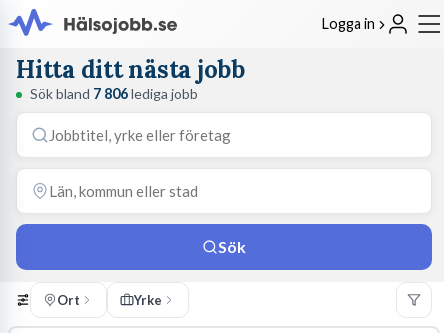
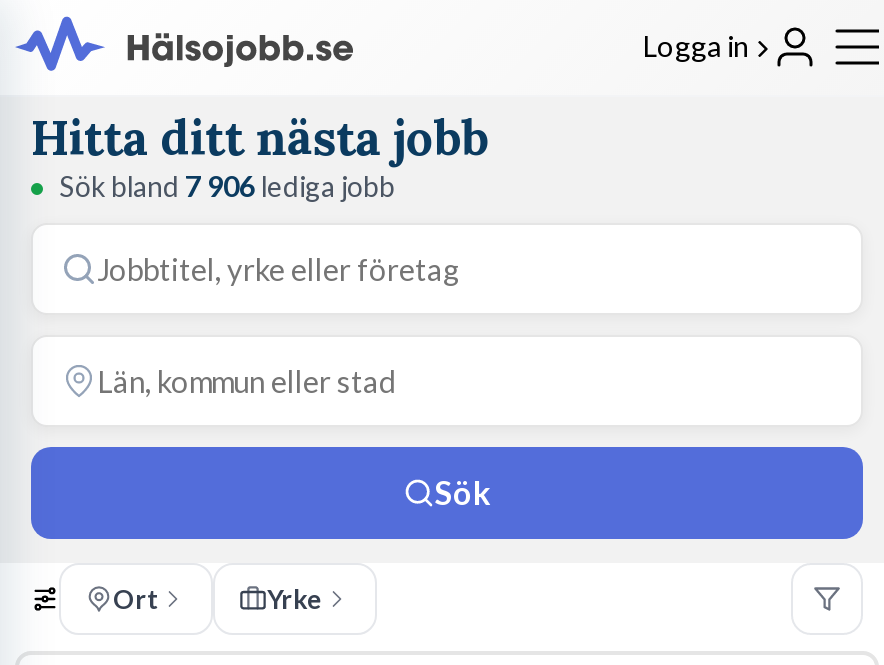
[30,85,198,102] Sök bland 7 806 lediga jobb -> [59,169,395,203] Sök bland 7 906 lediga jobb

